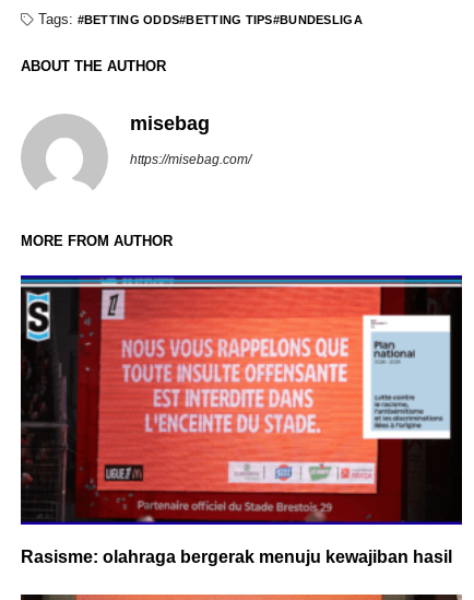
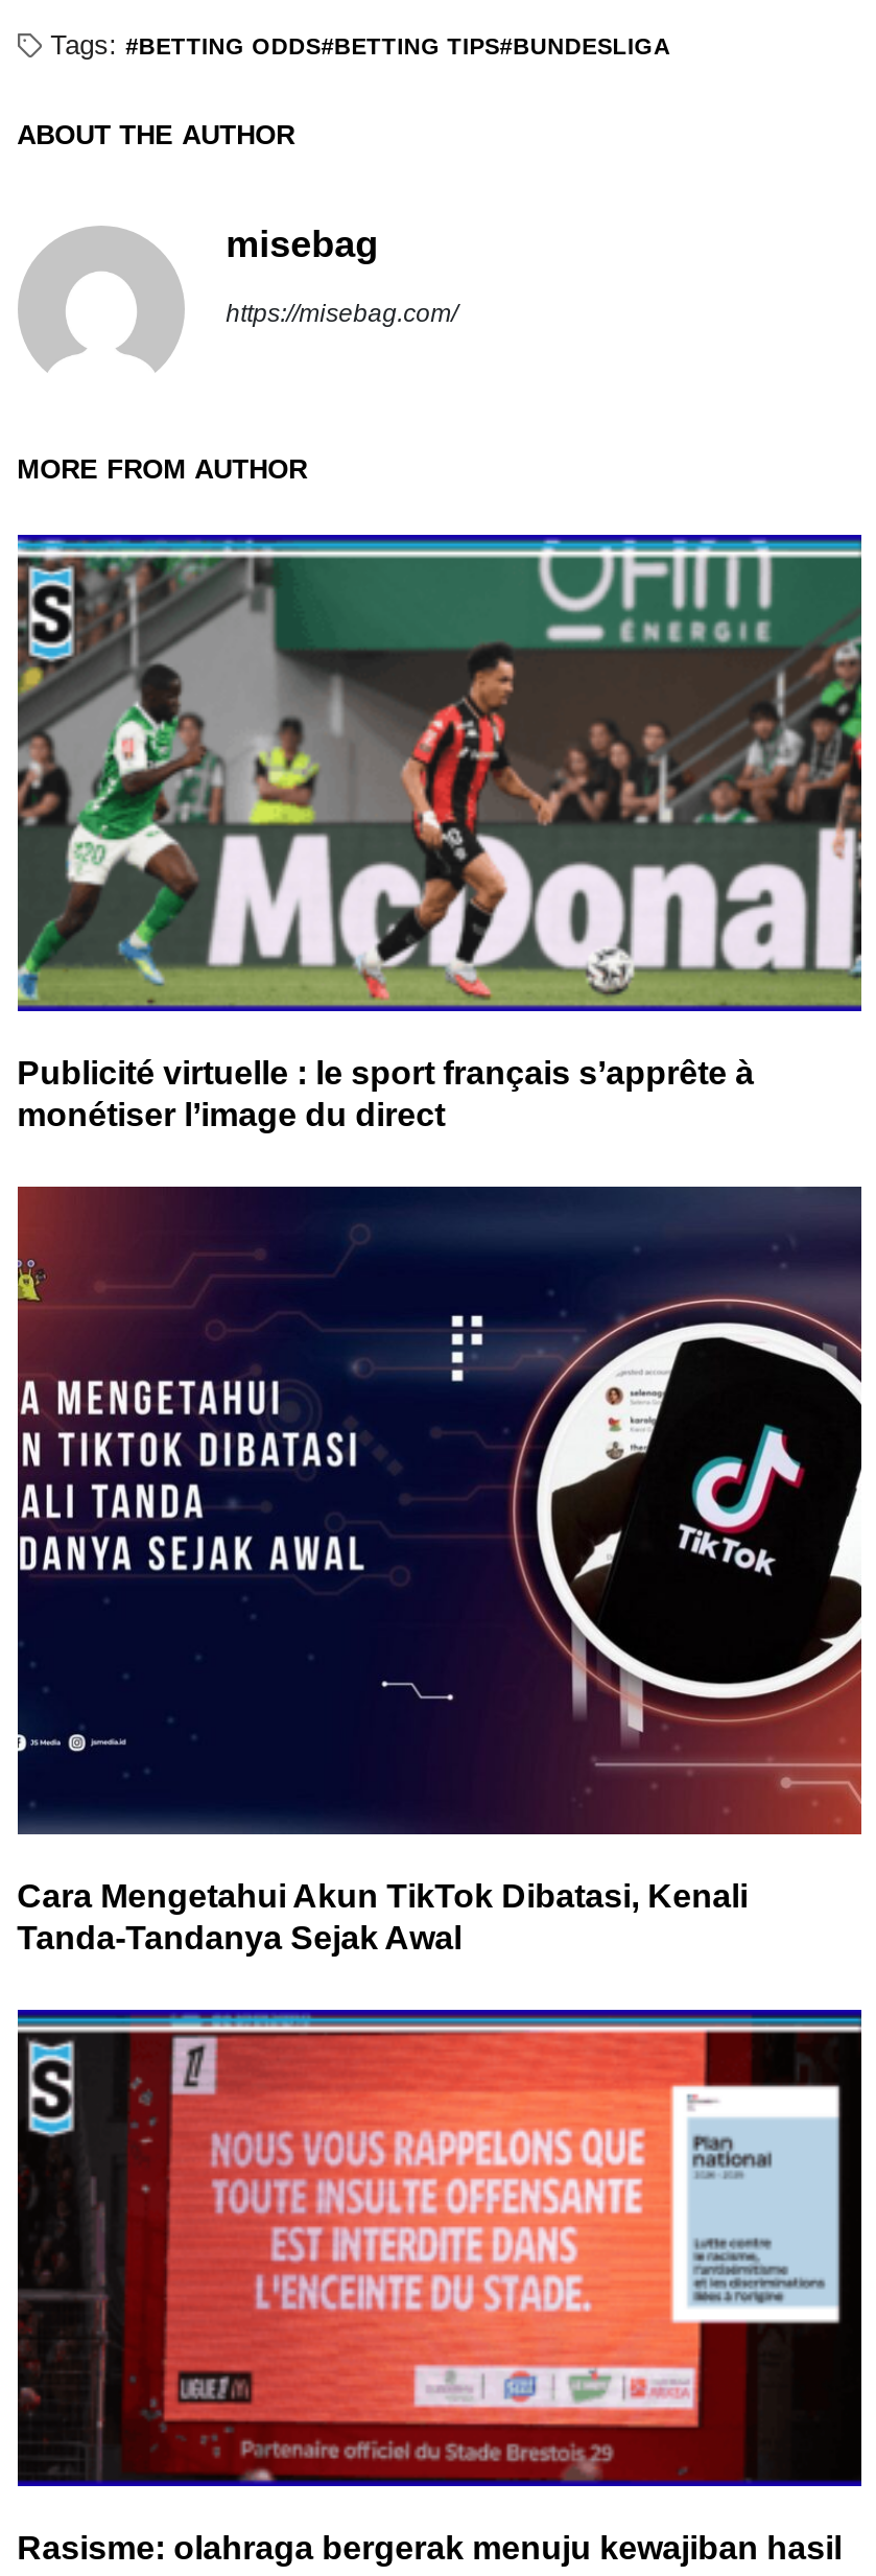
none -> [16,537,863,1133] [image] | Publicité virtuelle : le sport français s’apprête à | monétiser l’image du direct
none -> [16,1185,861,1956] [image] | Cara Mengetahui Akun TikTok Dibatasi, Kenali | Tanda-Tandanya Sejak Awal

